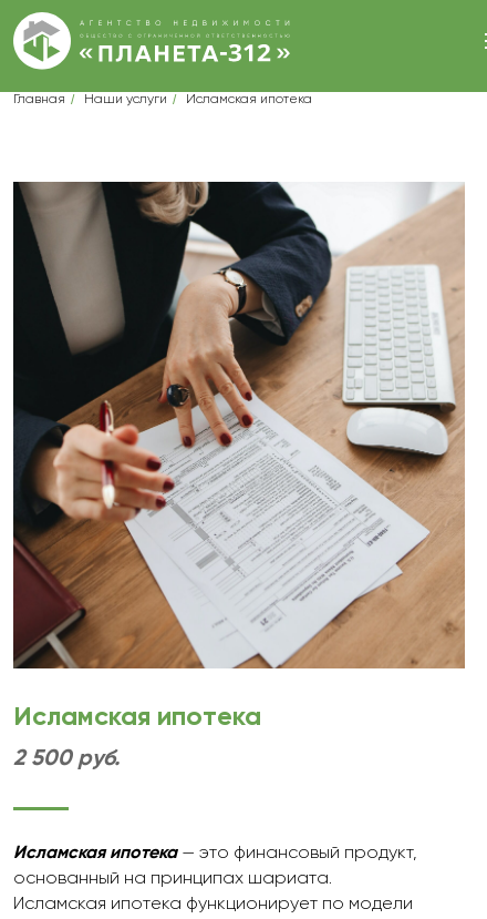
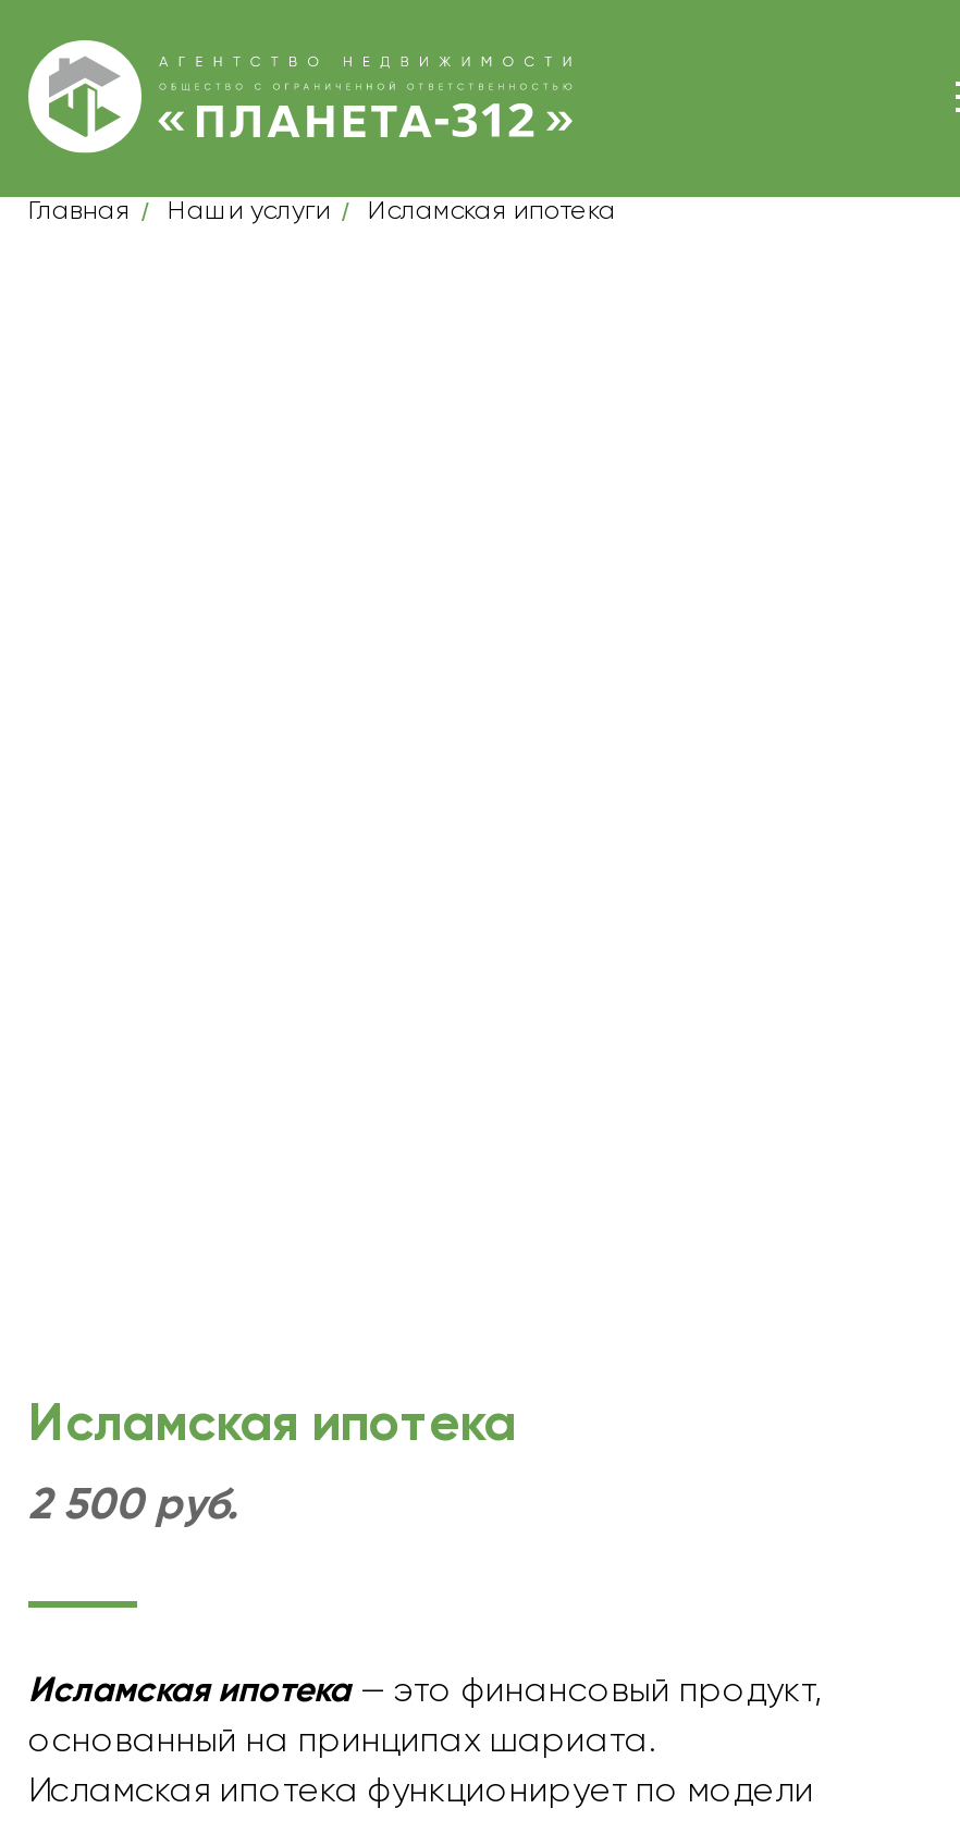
[12,181,466,670] [image] -> none

